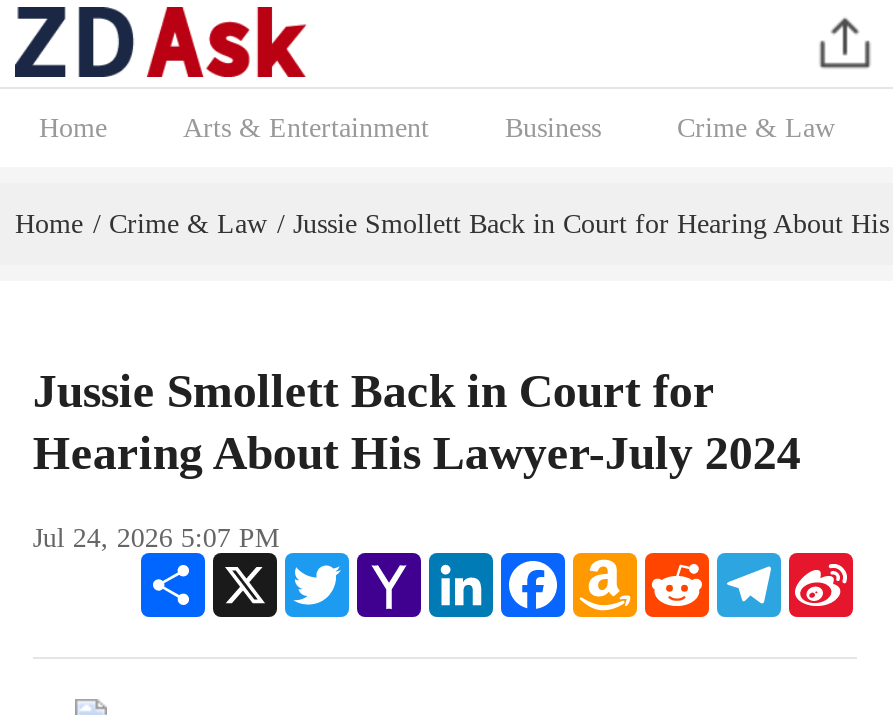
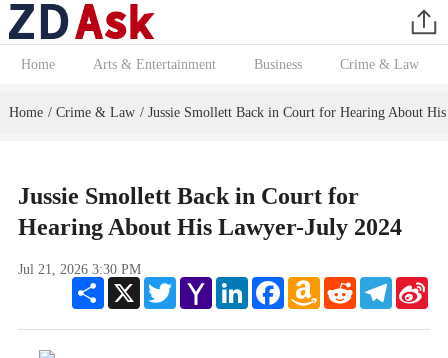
[33,523,279,553] Jul 24, 2026 5:07 PM -> [18,262,141,277] Jul 21, 2026 3:30 PM

